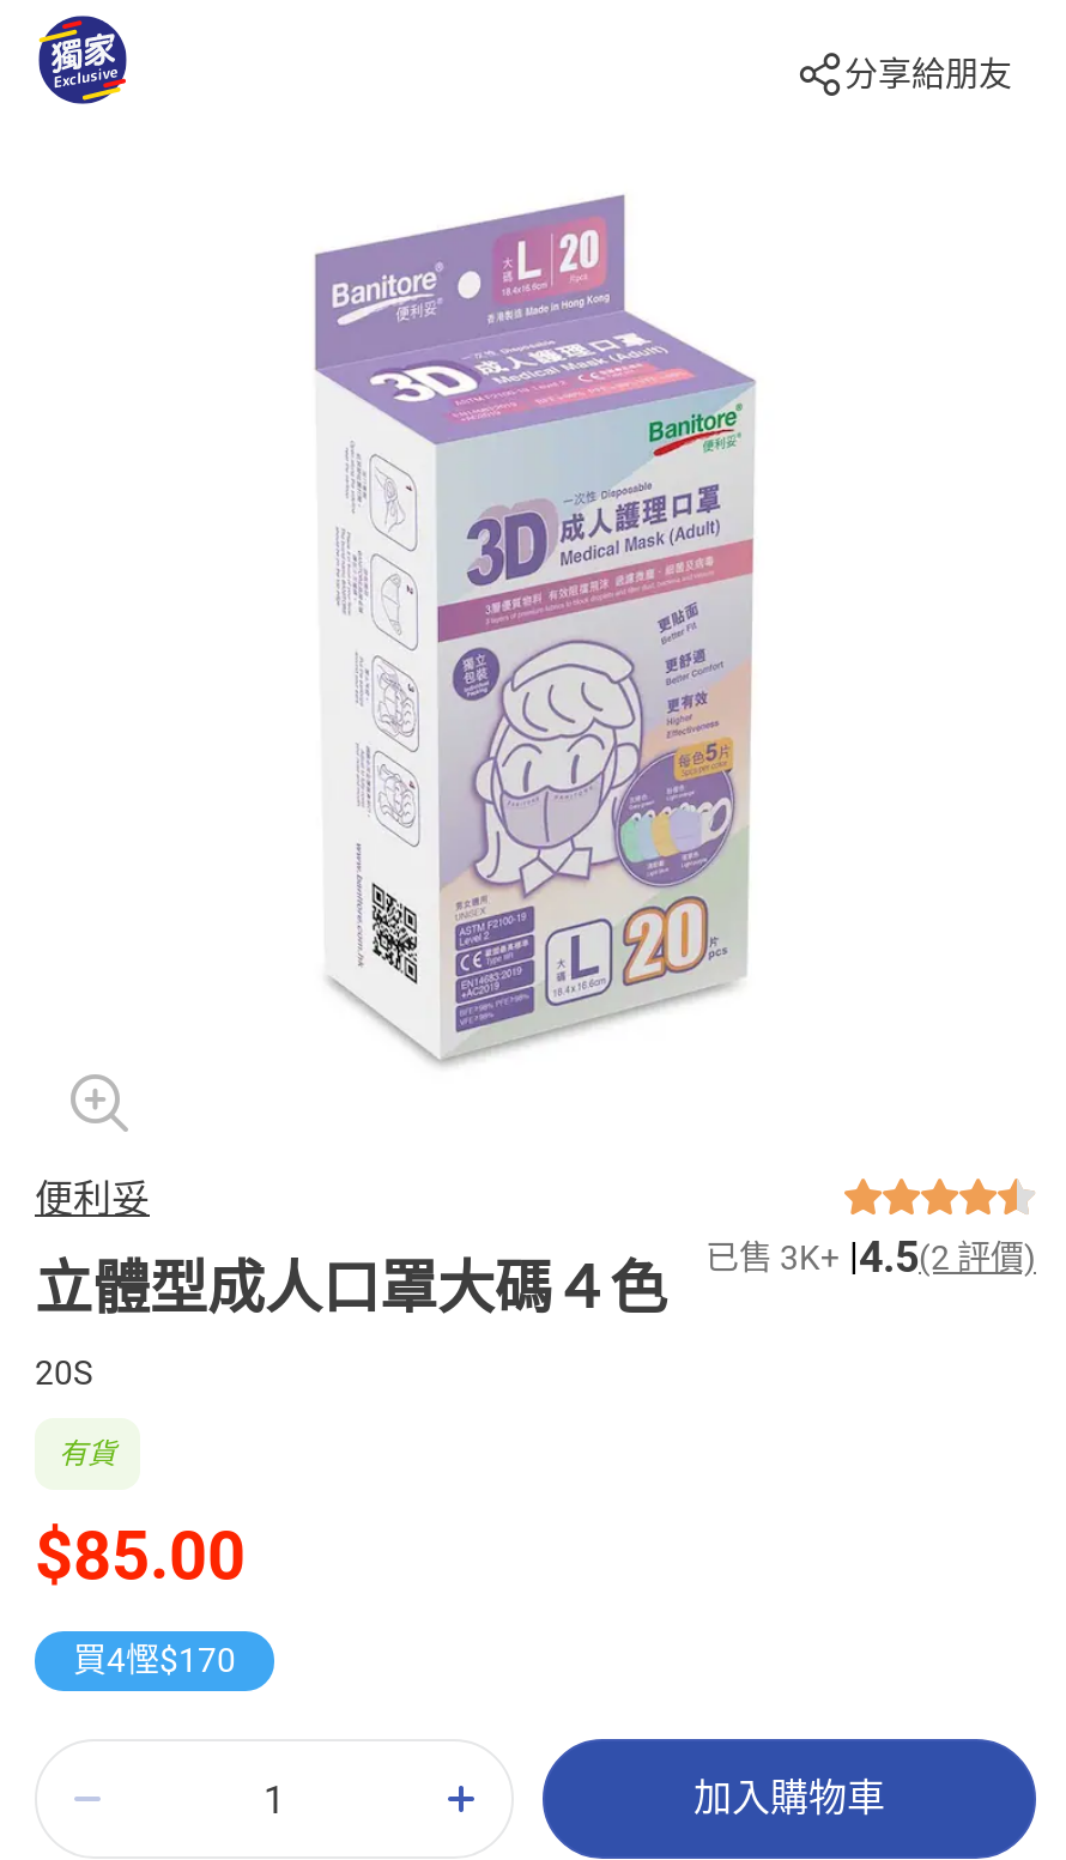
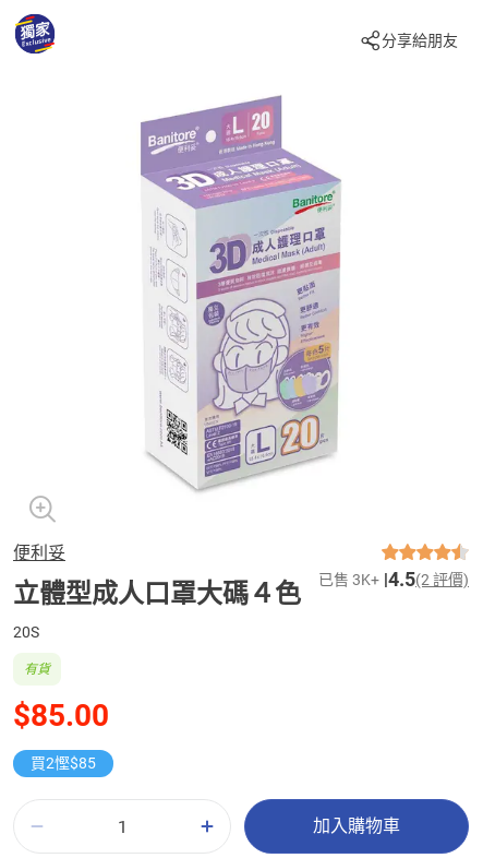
[73,1641,236,1679] 買4慳$170 -> [31,754,96,772] 買2慳$85

